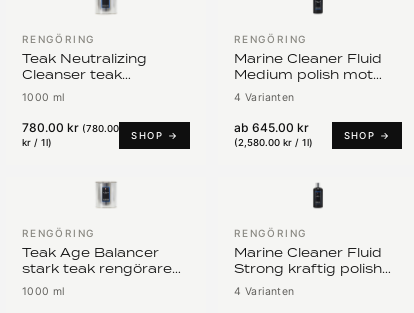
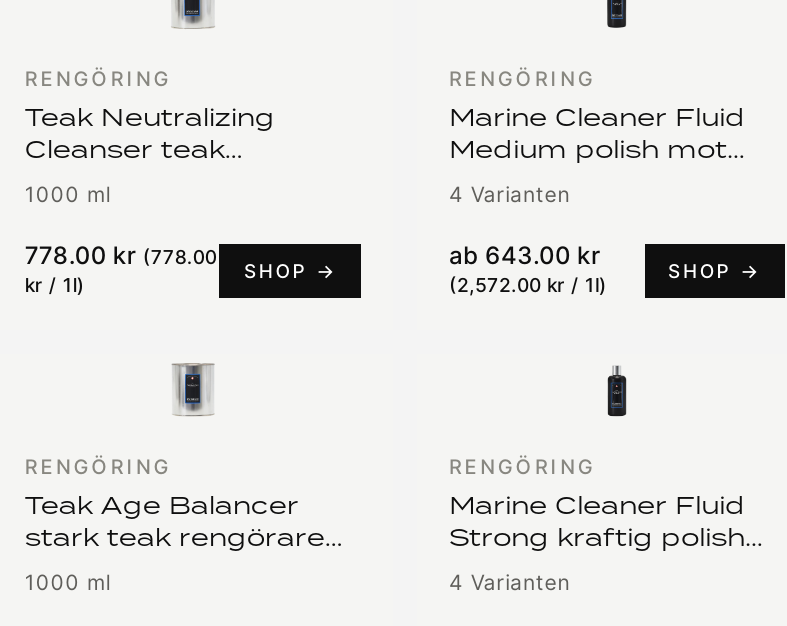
[22,120,119,135] 780.00 kr (780.00 -> [25,240,217,270] 778.00 kr (778.00
[234,120,309,135] ab 645.00 kr -> [449,240,601,270] ab 643.00 kr
[234,137,313,148] (2,580.00 kr / 1l) -> [449,274,607,296] (2,572.00 kr / 1l)

